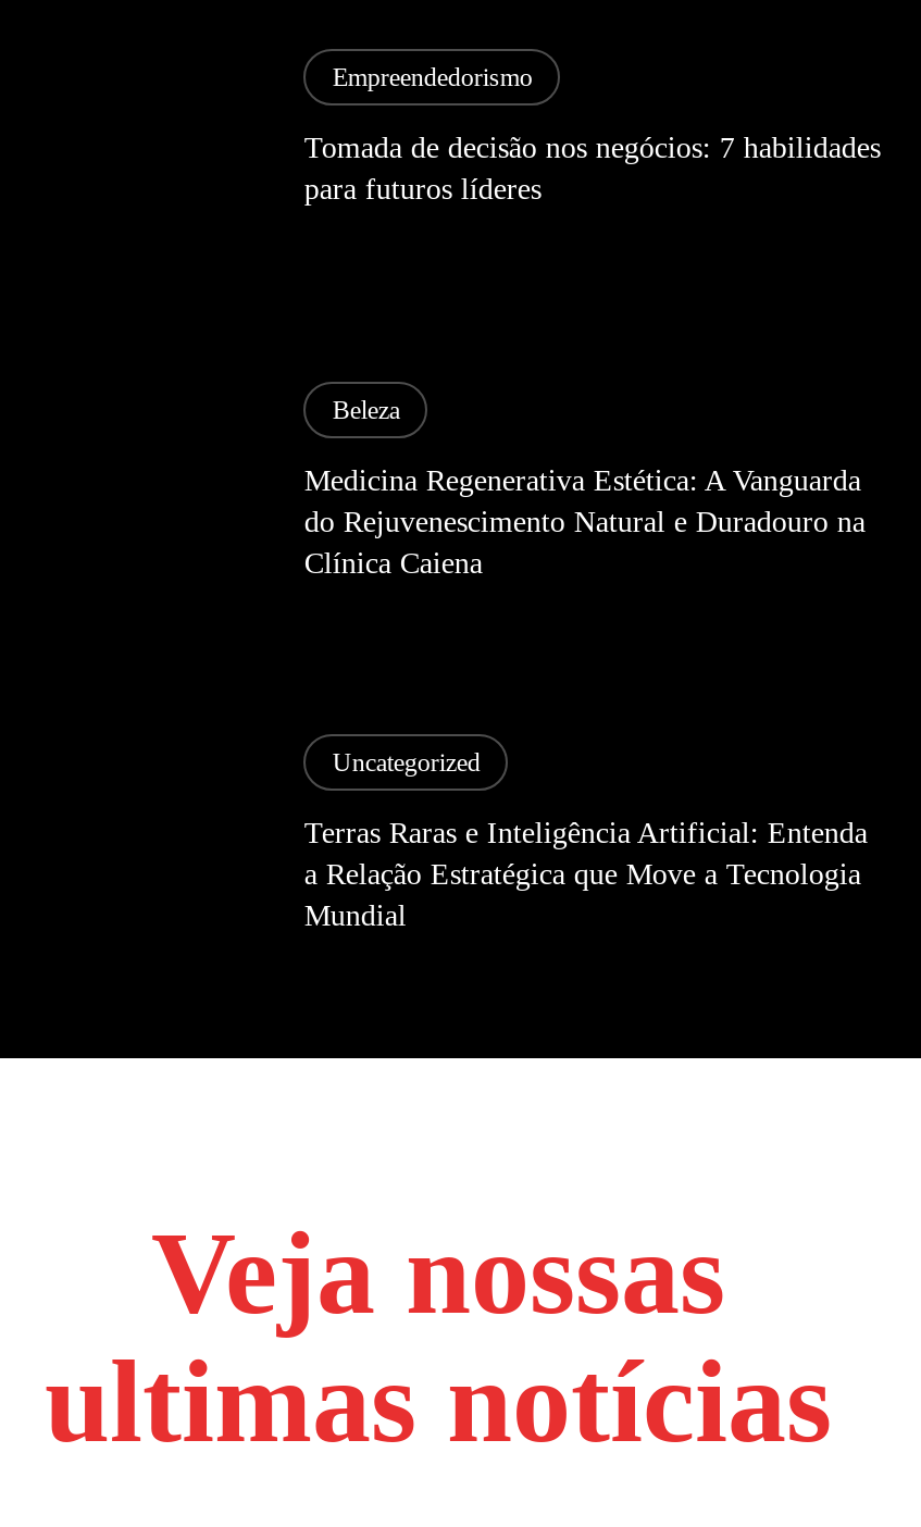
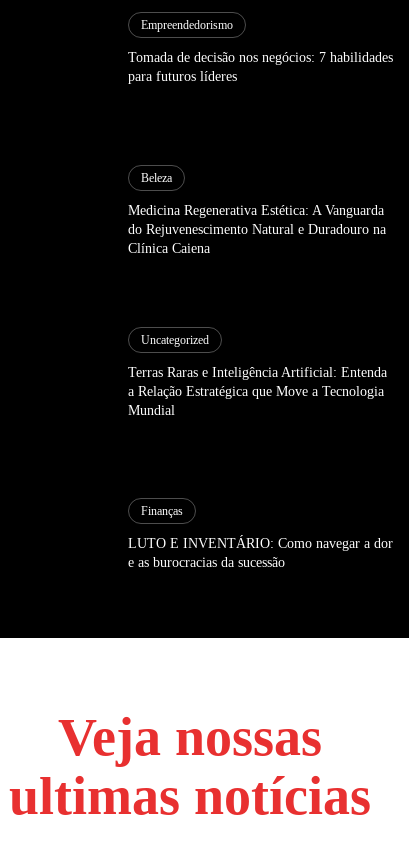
none -> [128,504,393,570] Finanças | LUTO E INVENTÁRIO: Como navegar a dor | e as burocracias da sucessão

